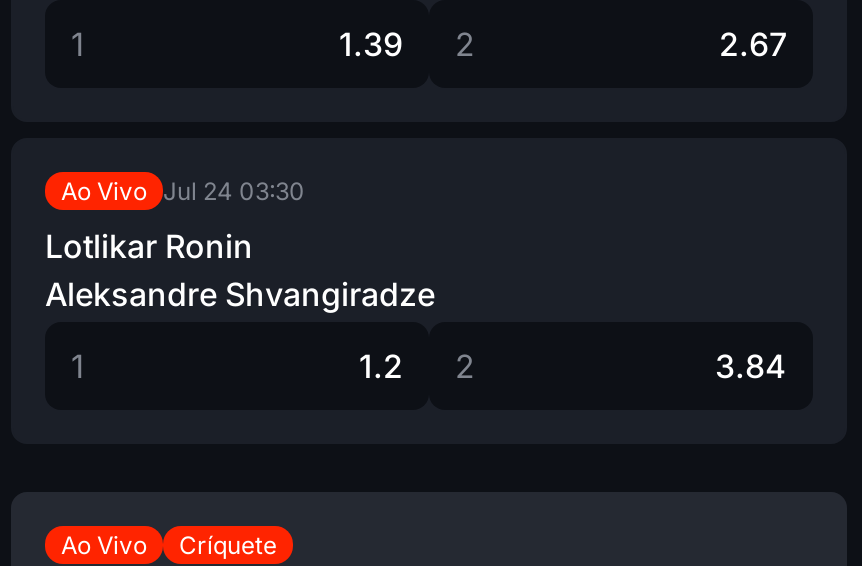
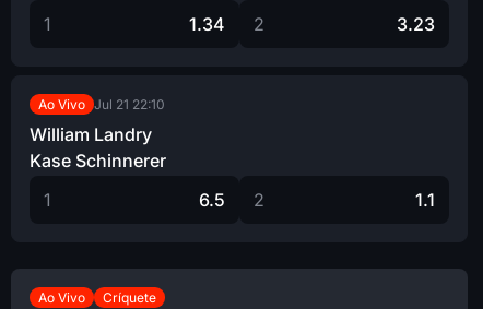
[339,24,475,64] 1.39 2 -> [189,13,264,35] 1.34 2
[719,24,787,64] 2.67 -> [397,13,435,35] 3.23
[61,175,305,206] Ao Vivo Jul 24 03:30 -> [38,96,165,112] Ao Vivo Jul 21 22:10
[45,226,435,314] Lotlikar Ronin | Aleksandre Shvangiradze -> [30,123,166,171] William Landry | Kase Schinnerer
[359,346,475,386] 1.2 2 -> [199,189,264,211] 6.5 2
[715,346,787,386] 3.84 -> [415,189,435,211] 1.1

